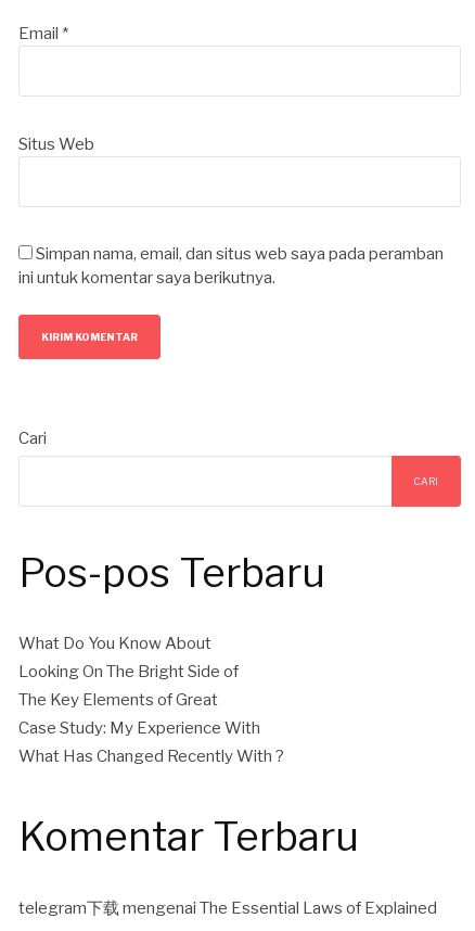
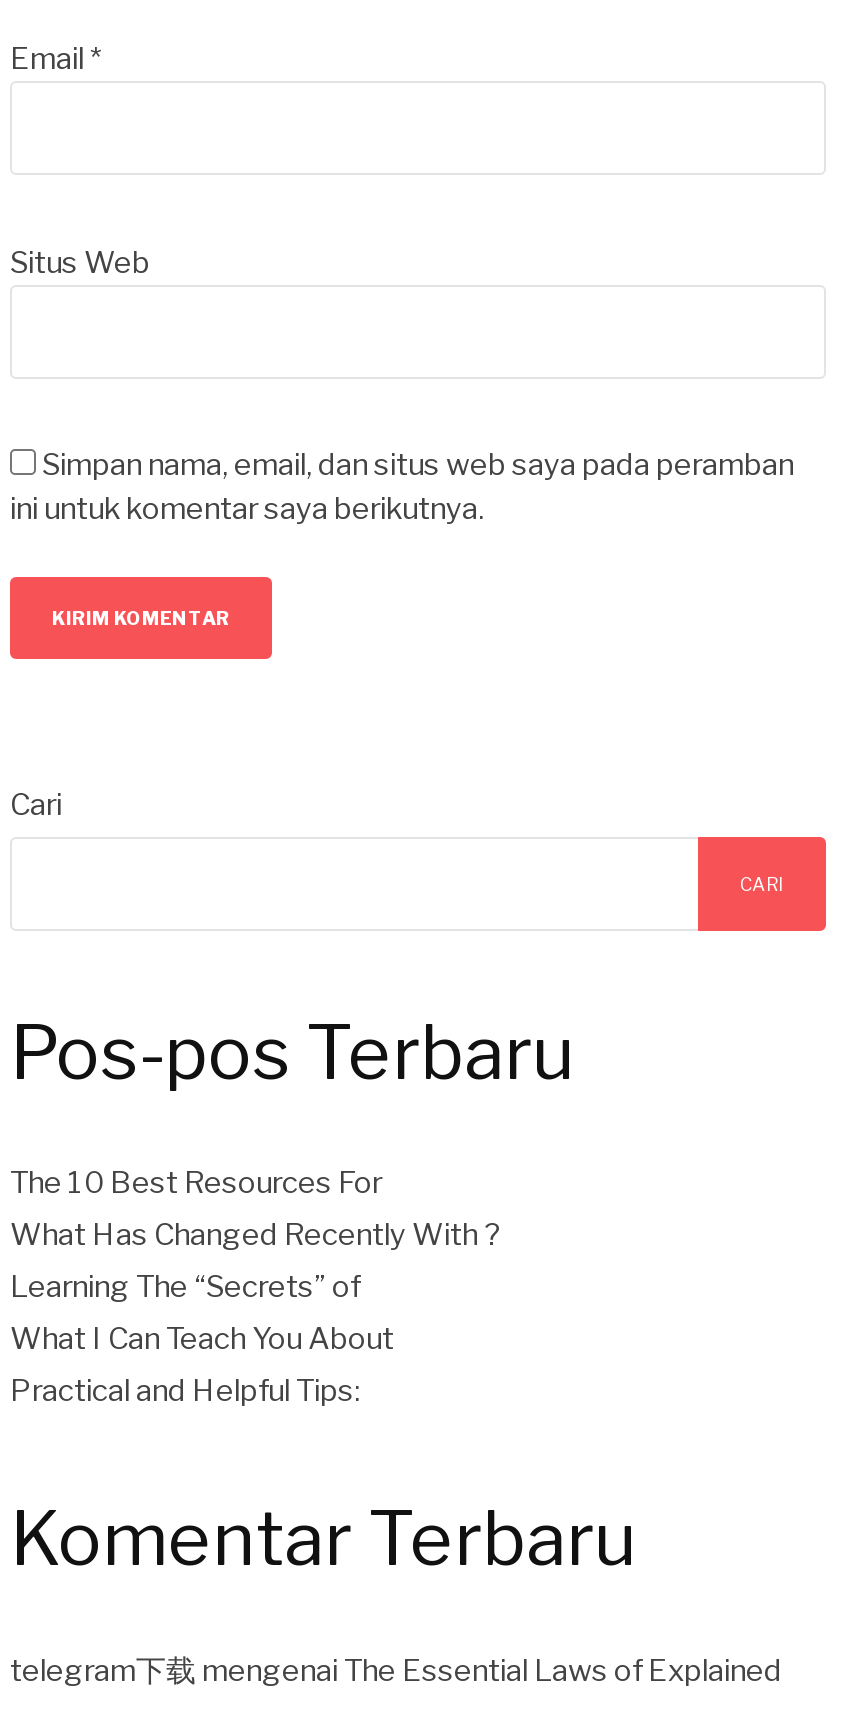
[18,634,260,738] What Do You Know About | Looking On The Bright Side of | The Key Elements of Great | Case Study: My Experience With -> [10,1166,382,1202] The 10 Best Resources For
moved [18,747,284,767] -> [10,1218,500,1254]: What Has Changed Recently With ?
none -> [10,1270,394,1410] Learning The “Secrets” of | What I Can Teach You About | Practical and Helpful Tips:

